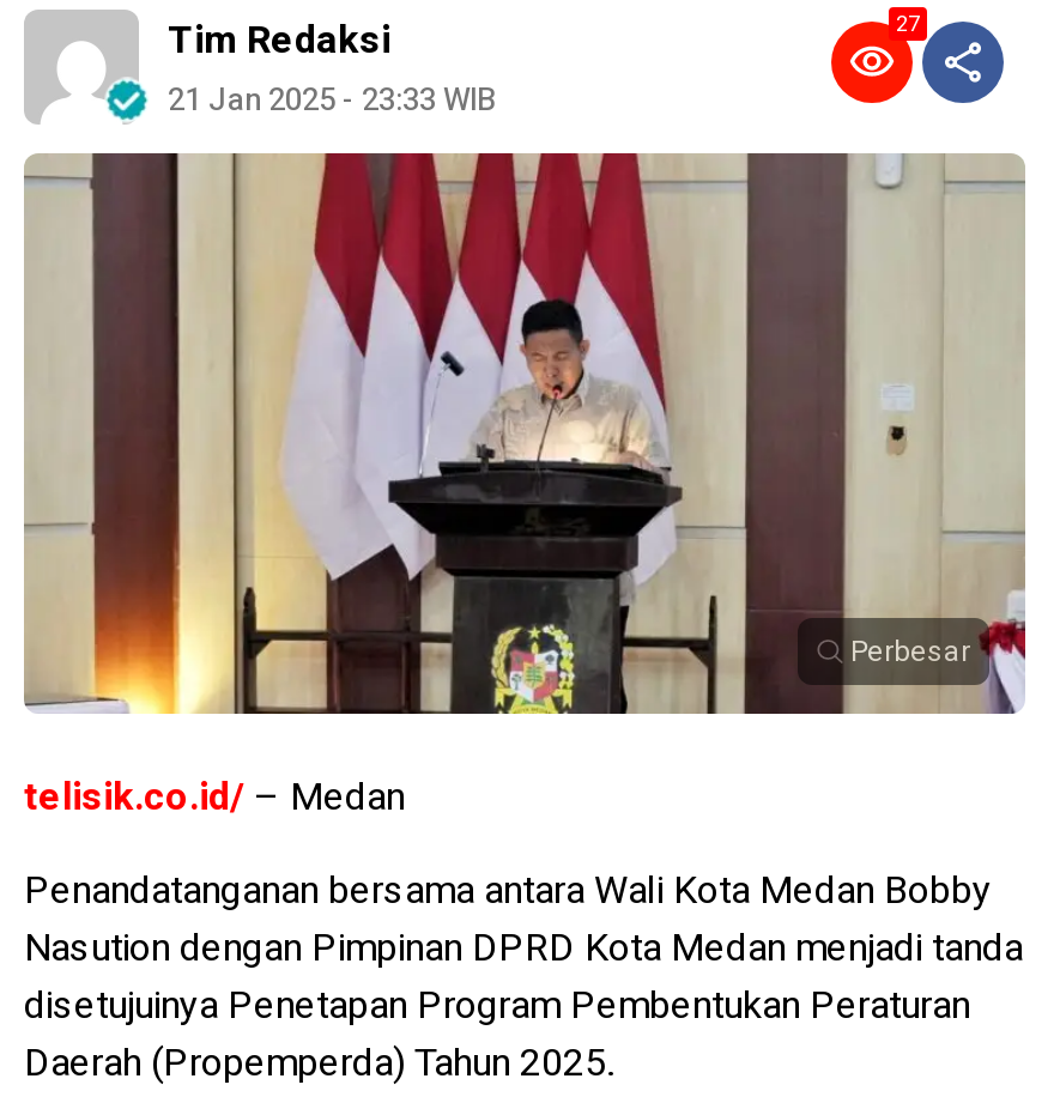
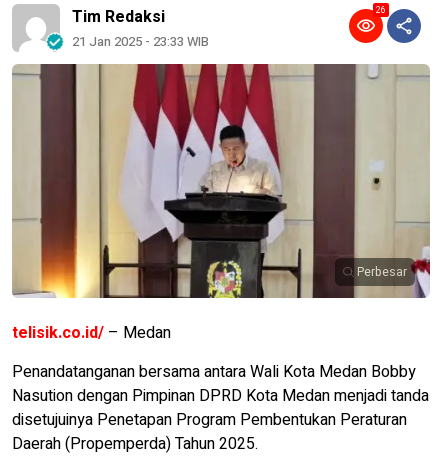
[896,10,920,41] 27 -> [376,4,386,17] 26

